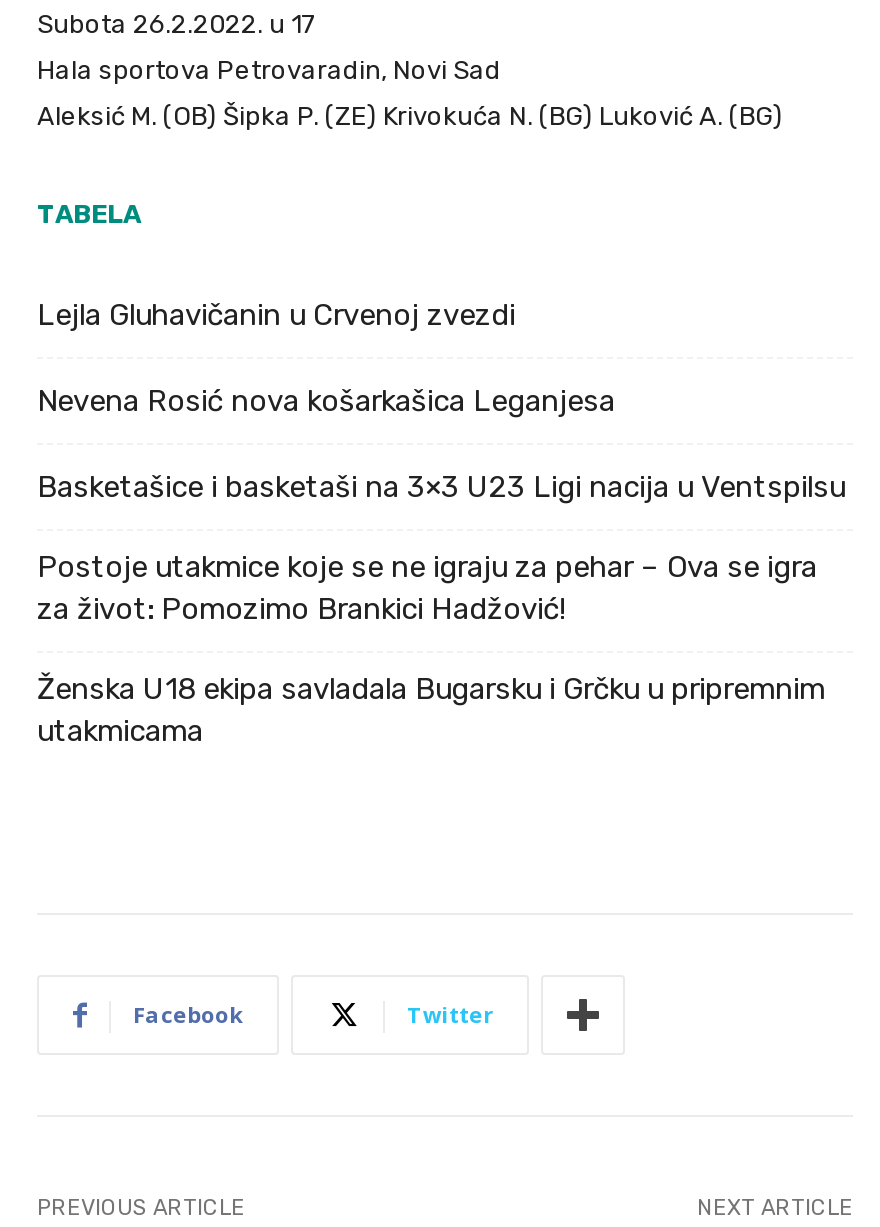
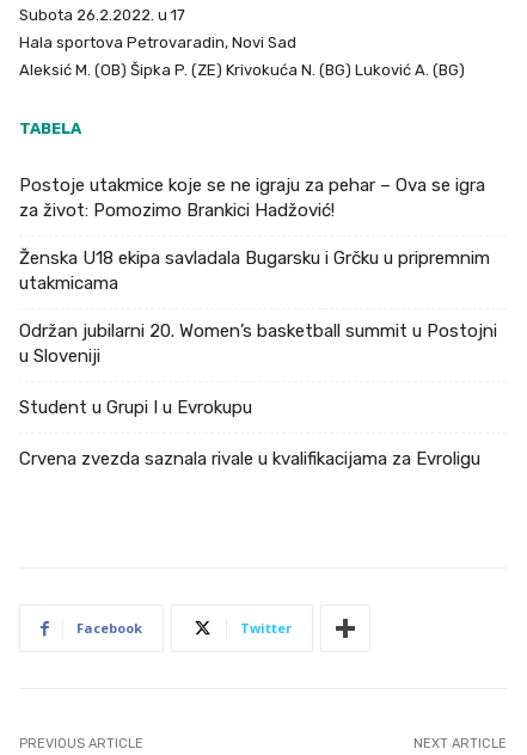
[37,297,845,505] Lejla Gluhavičanin u Crvenoj zvezdi | Nevena Rosić nova košarkašica Leganjesa | Basketašice i basketaši na 3×3 U23 Ligi nacija u Ventspilsu -> none
moved [37,549,825,749] -> [19,174,490,294]: Postoje utakmice koje se ne igraju za pehar – Ova se igra | za život: Pomozimo Brankici Hadžović! | Ženska U18 ekipa savladala Bugarsku i Grčku u pripremnim | utakmicama
none -> [19,320,497,469] Održan jubilarni 20. Women’s basketball summit u Postojni | u Sloveniji | Student u Grupi I u Evrokupu | Crvena zvezda saznala rivale u kvalifikacijama za Evroligu

